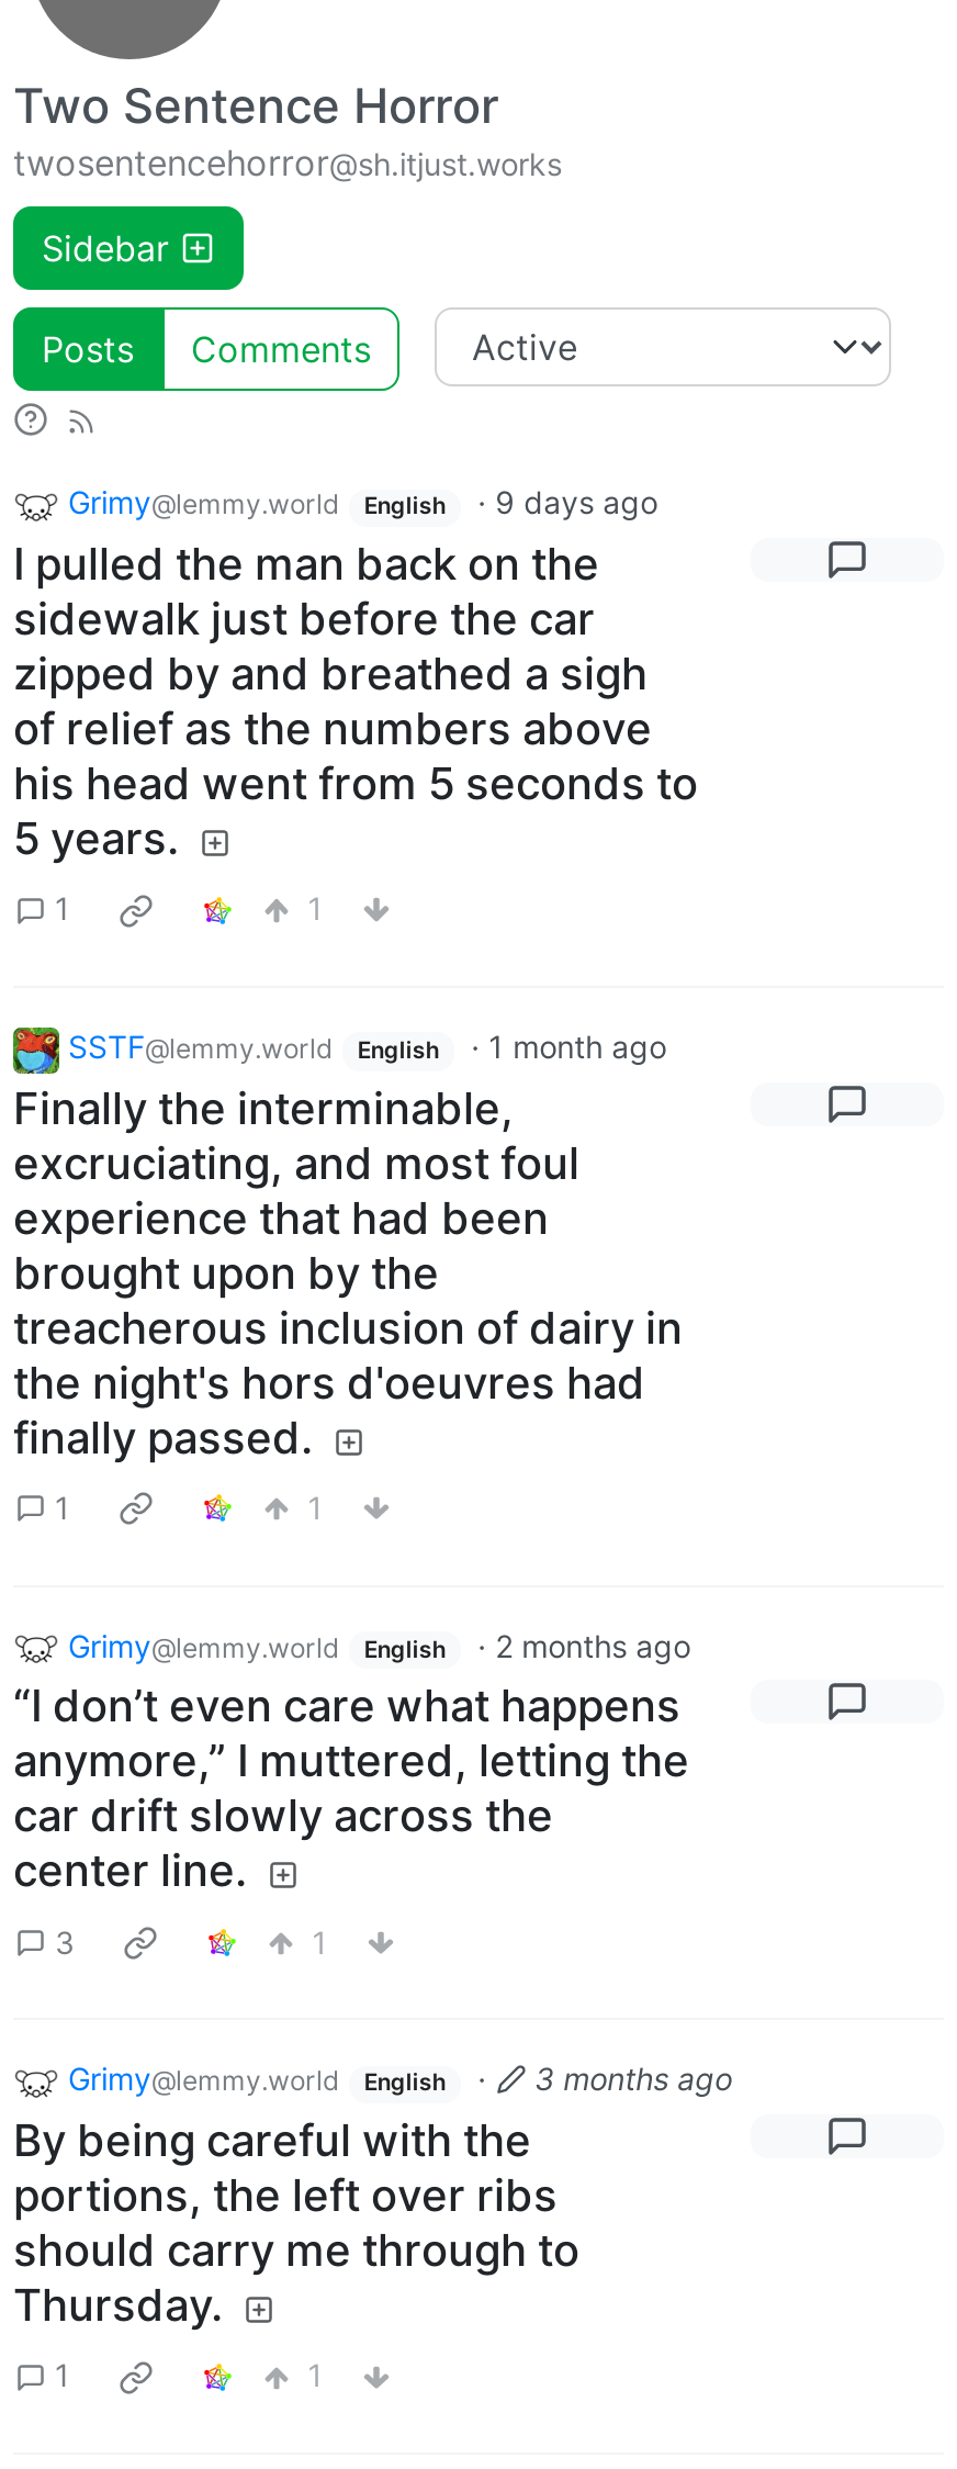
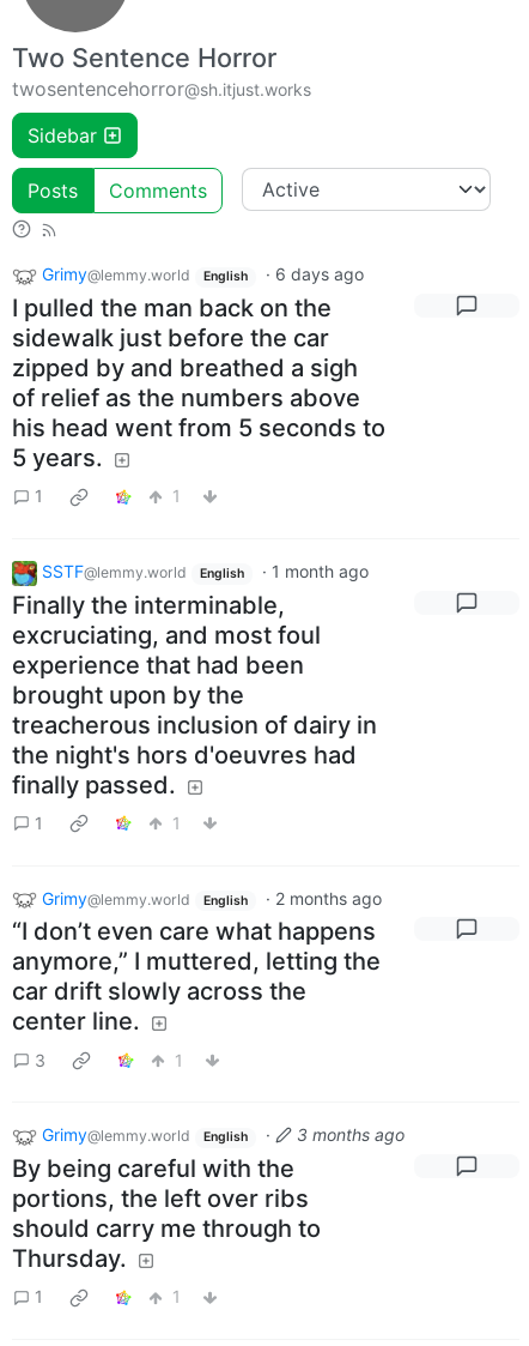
[68,483,658,521] Grimy@lemmy.world English · 9 days ago -> [42,264,363,284] Grimy@lemmy.world English · 6 days ago

